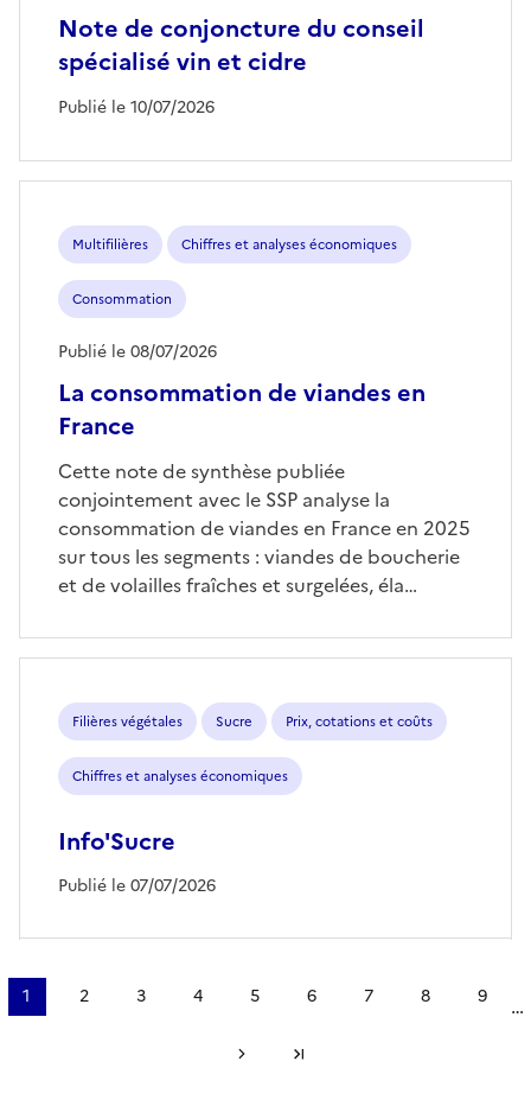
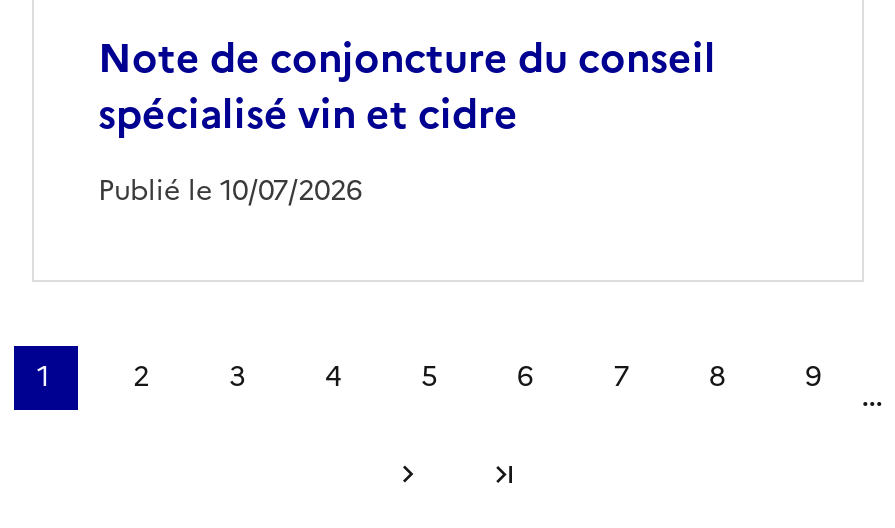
[58,235,426,443] Multifilières | Chiffres et analyses économiques | Consommation | La consommation de viandes en | France -> none
[58,339,217,364] Publié le 08/07/2026 -> none
[58,457,471,599] Cette note de synthèse publiée | conjointement avec le SSP analyse la | consommation de viandes en France en 2025 | sur tous les segments : viandes de boucherie | et de volailles fraîches et surgelées, éla… -> none
[58,712,433,899] Filières végétales | Sucre | Prix, cotations et coûts | Chiffres et analyses économiques | Info'Sucre | Publié le 07/07/2026 -> none

